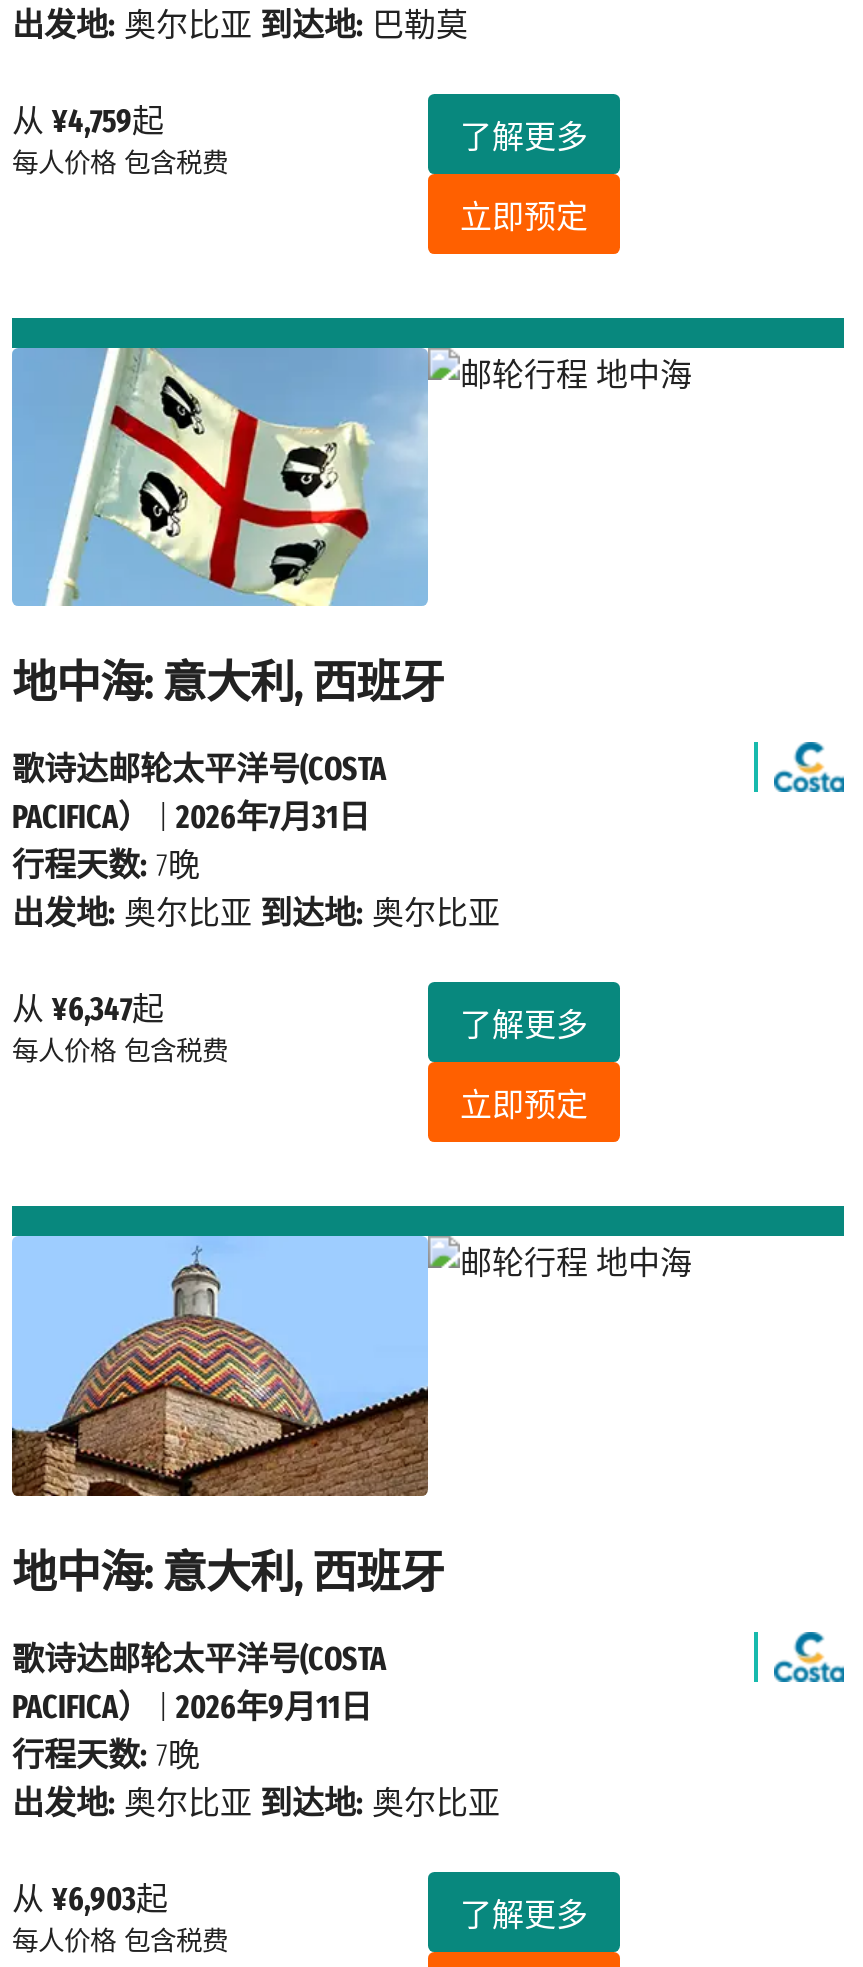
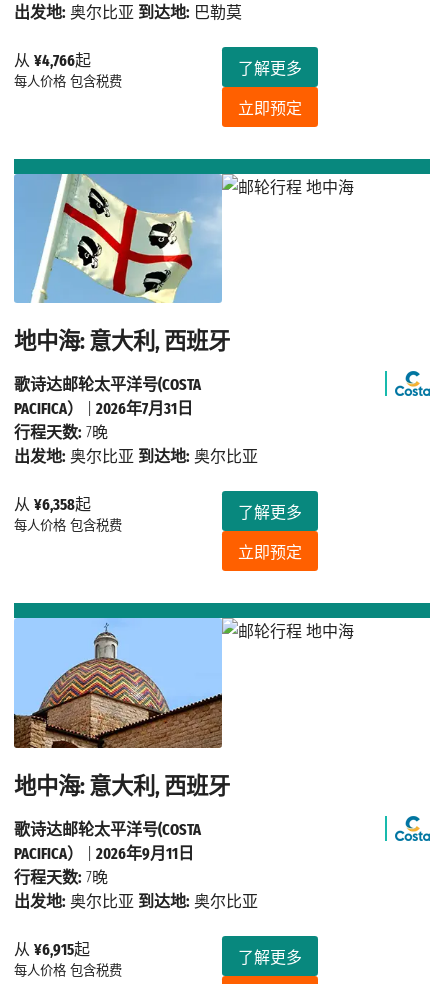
[12,101,164,139] 从¥4,759起 -> [14,50,91,69] 从¥4,766起
[12,990,164,1028] 从¥6,347起 -> [14,495,91,514] 从¥6,358起
[12,1879,168,1917] 从¥6,903起 -> [14,940,90,959] 从¥6,915起

